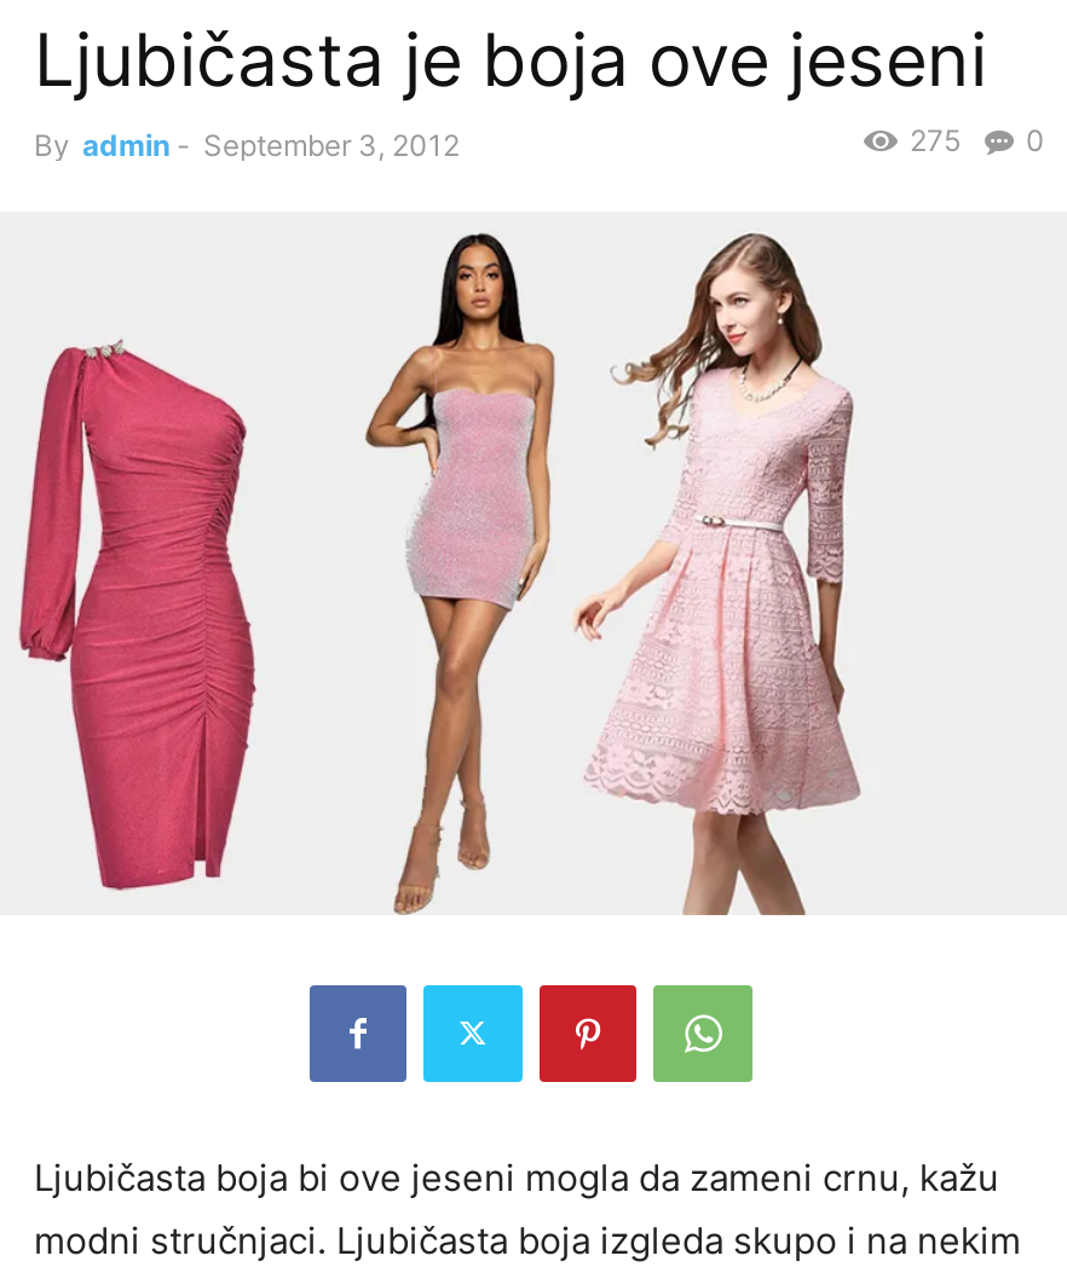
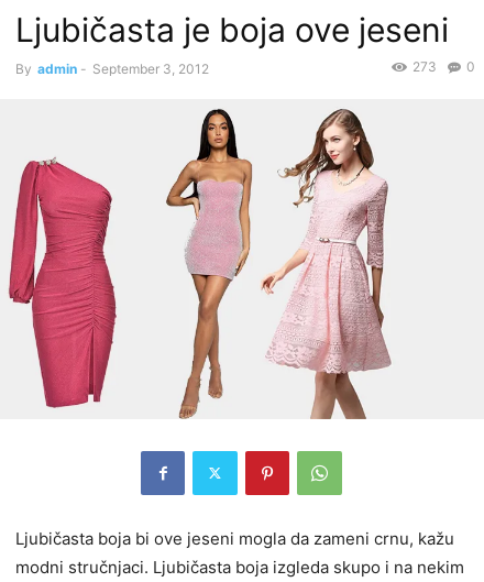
[910,122,1045,158] 275 0 -> [413,58,475,75] 273 0

